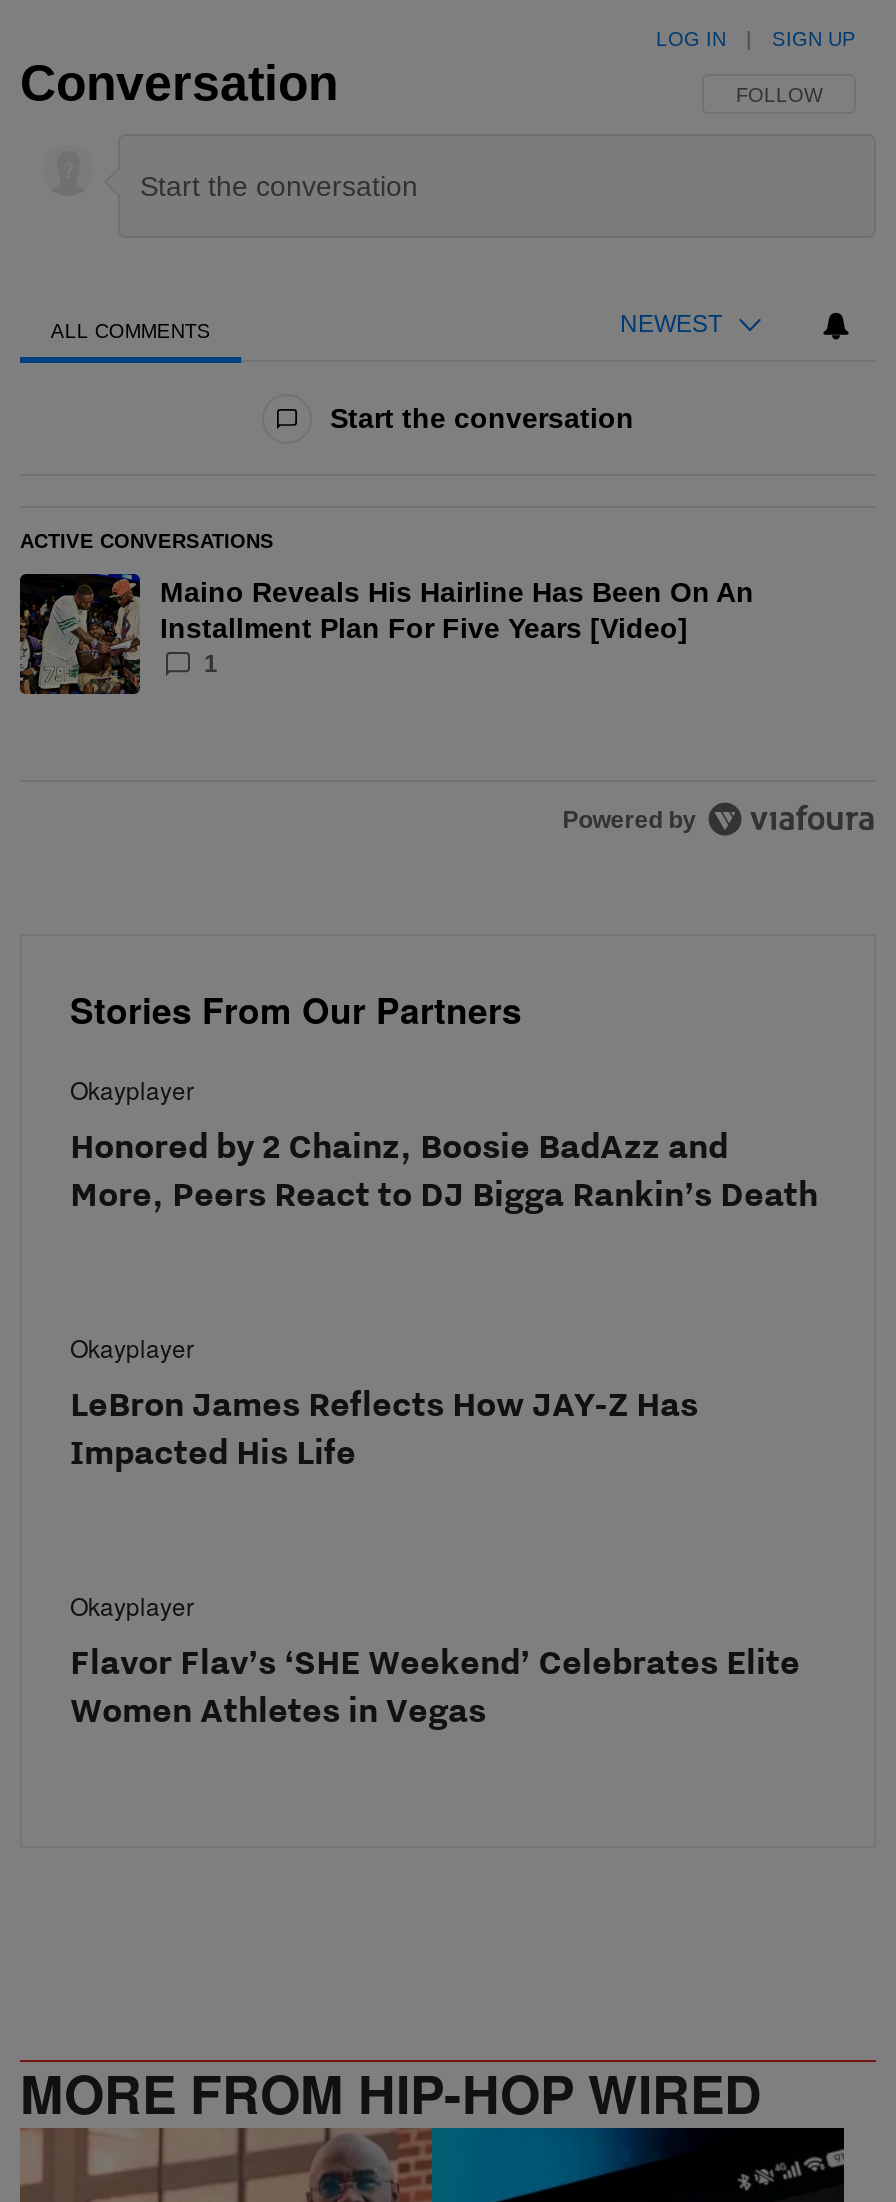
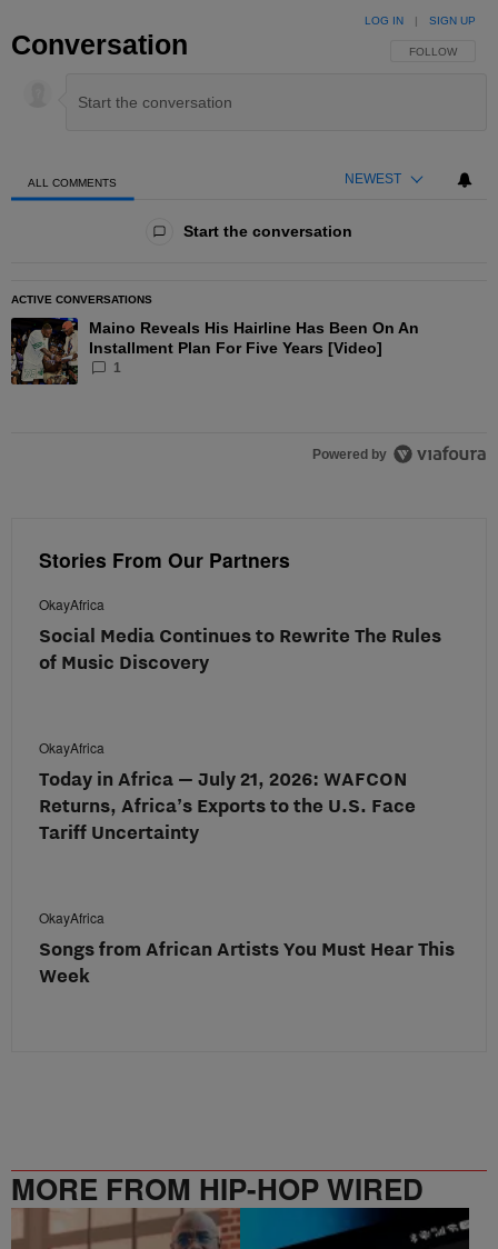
[70,1073,818,1215] Okayplayer | Honored by 2 Chainz, Boosie BadAzz and | More, Peers React to DJ Bigga Rankin’s Death -> [39,595,441,674] OkayAfrica | Social Media Continues to Rewrite The Rules | of Music Discovery
[70,1331,698,1473] Okayplayer | LeBron James Reflects How JAY-Z Has | Impacted His Life -> [39,738,416,844] OkayAfrica | Today in Africa — July 21, 2026: WAFCON | Returns, Africa’s Exports to the U.S. Face | Tariff Uncertainty
[70,1589,800,1731] Okayplayer | Flavor Flav’s ‘SHE Weekend’ Celebrates Elite | Women Athletes in Vegas -> [39,908,455,987] OkayAfrica | Songs from African Artists You Must Hear This | Week

